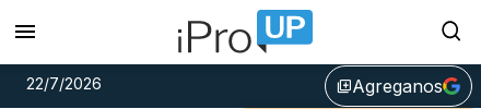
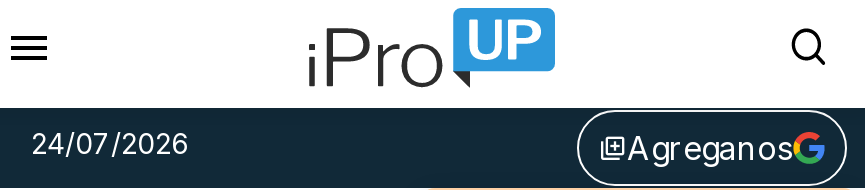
[26,74,102,93] 22/7/2026 -> [31,126,189,160] 24/07/2026

